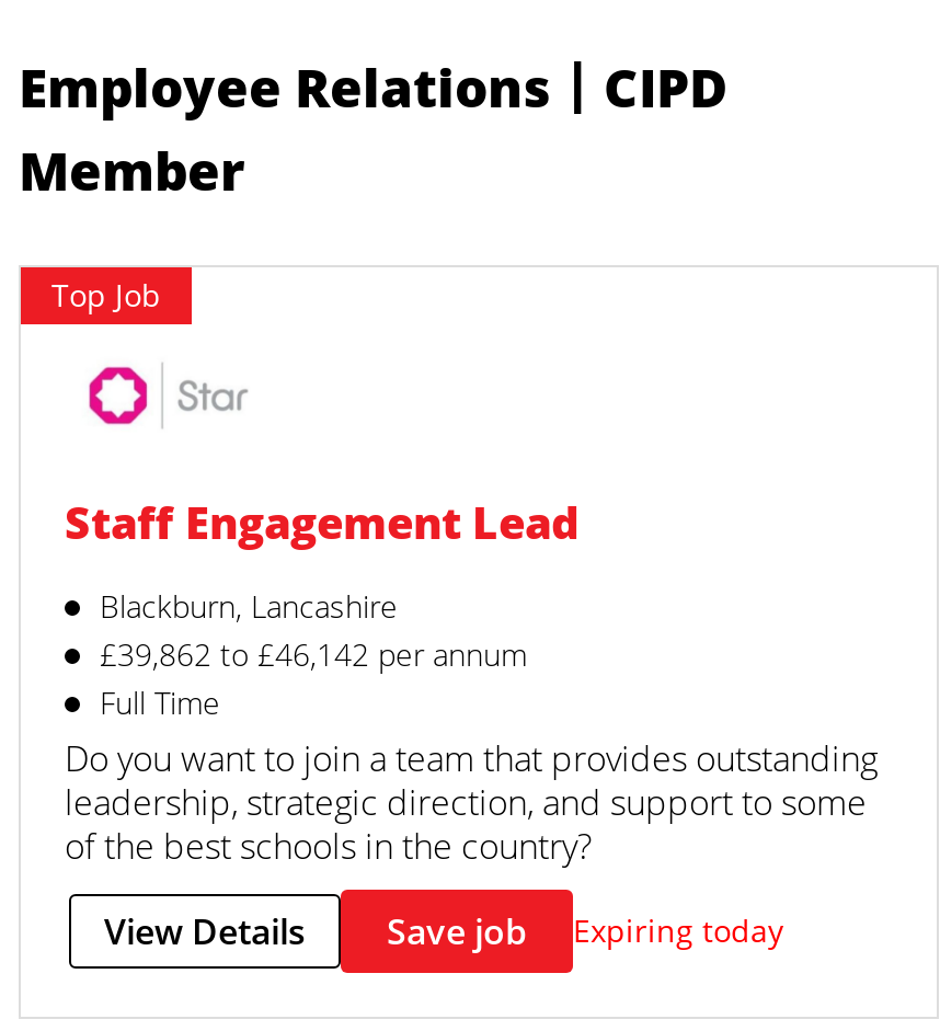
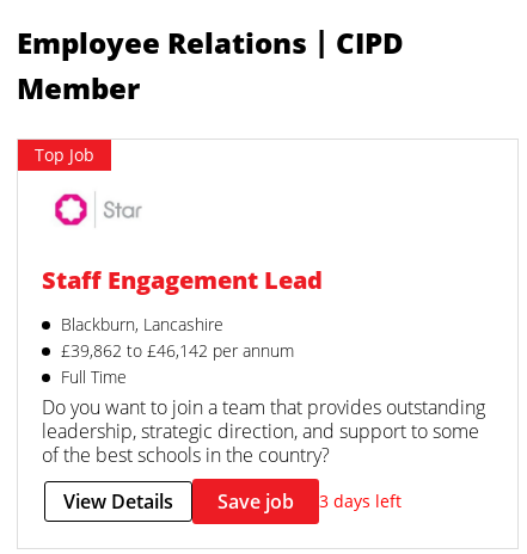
[573,910,783,951] Expiring today -> [319,490,402,512] 3 days left

